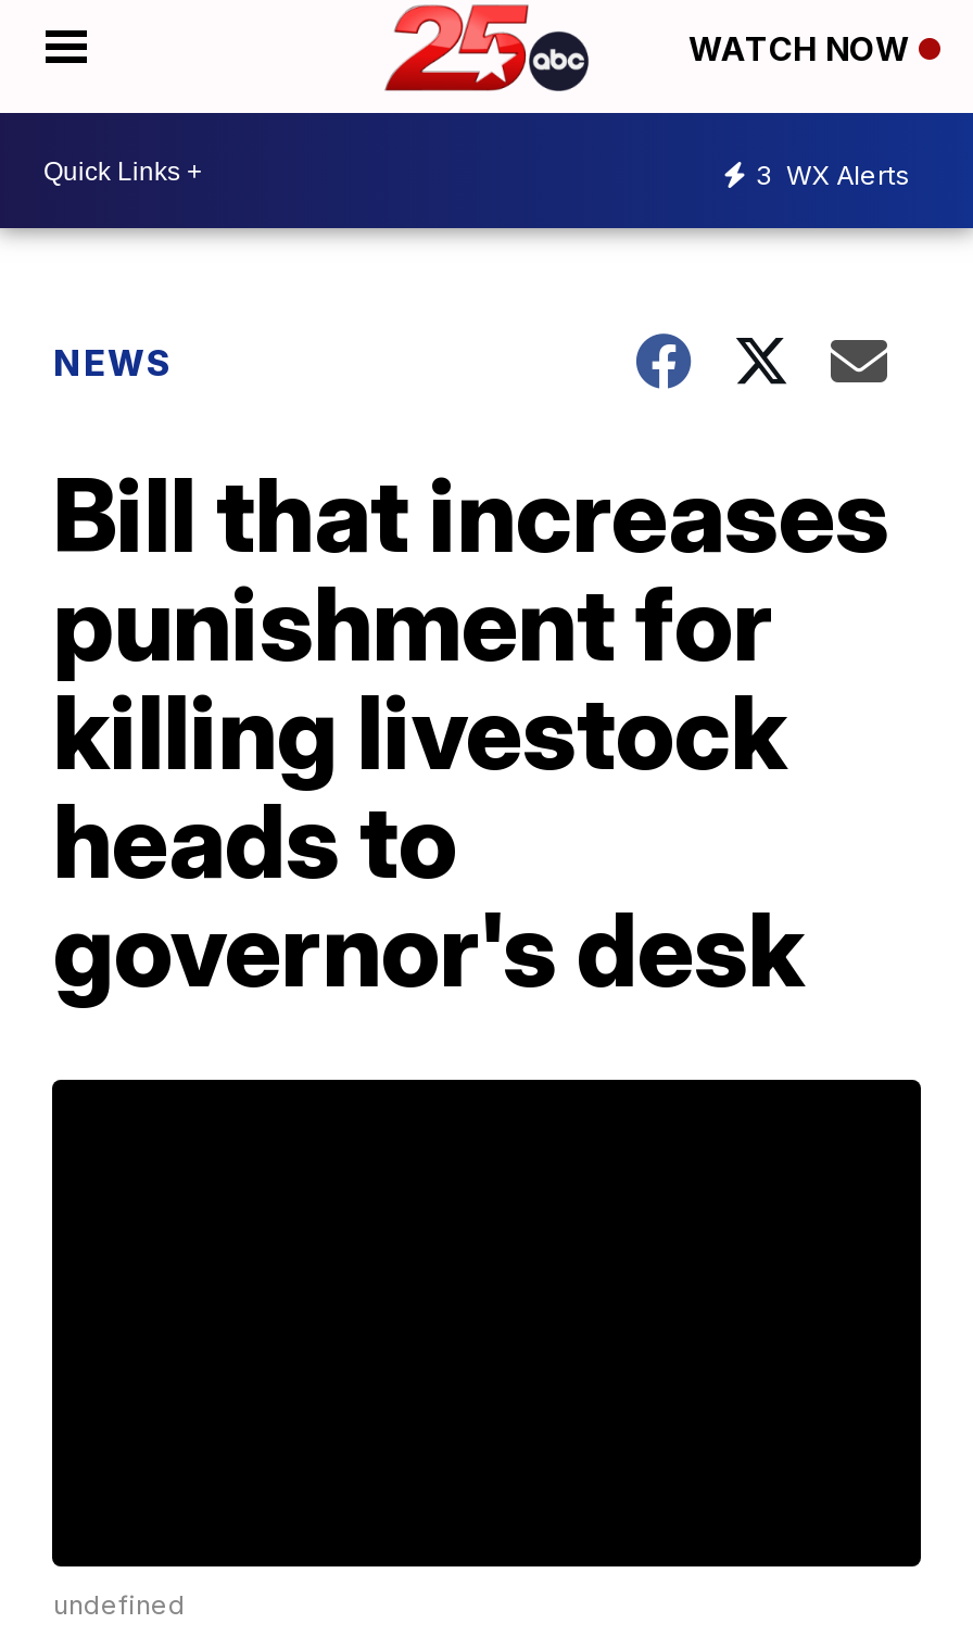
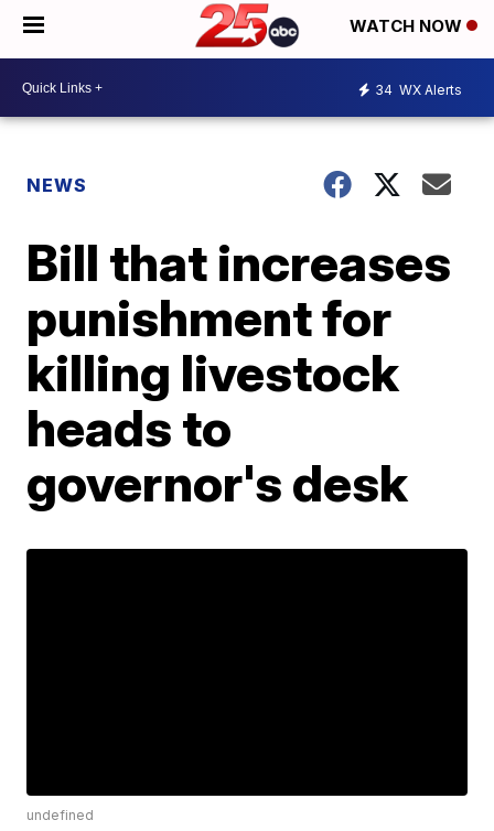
[756,158,910,190] 3 WX Alerts -> [375,81,462,98] 34 WX Alerts

